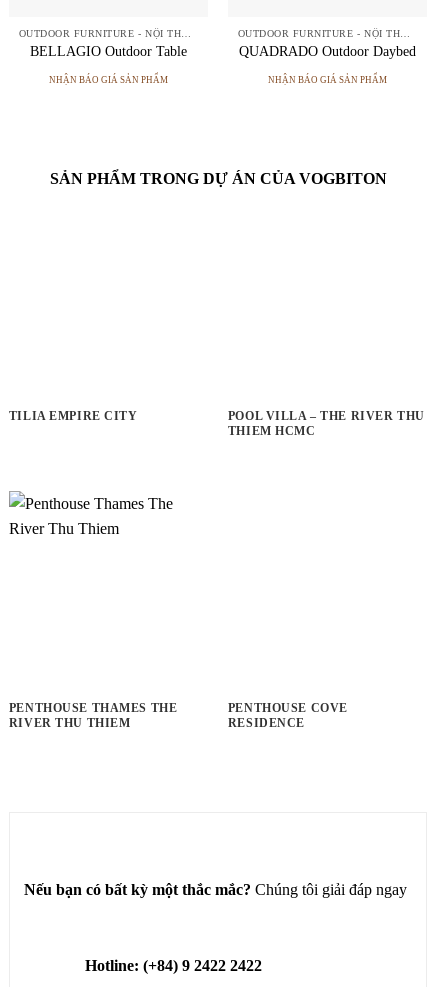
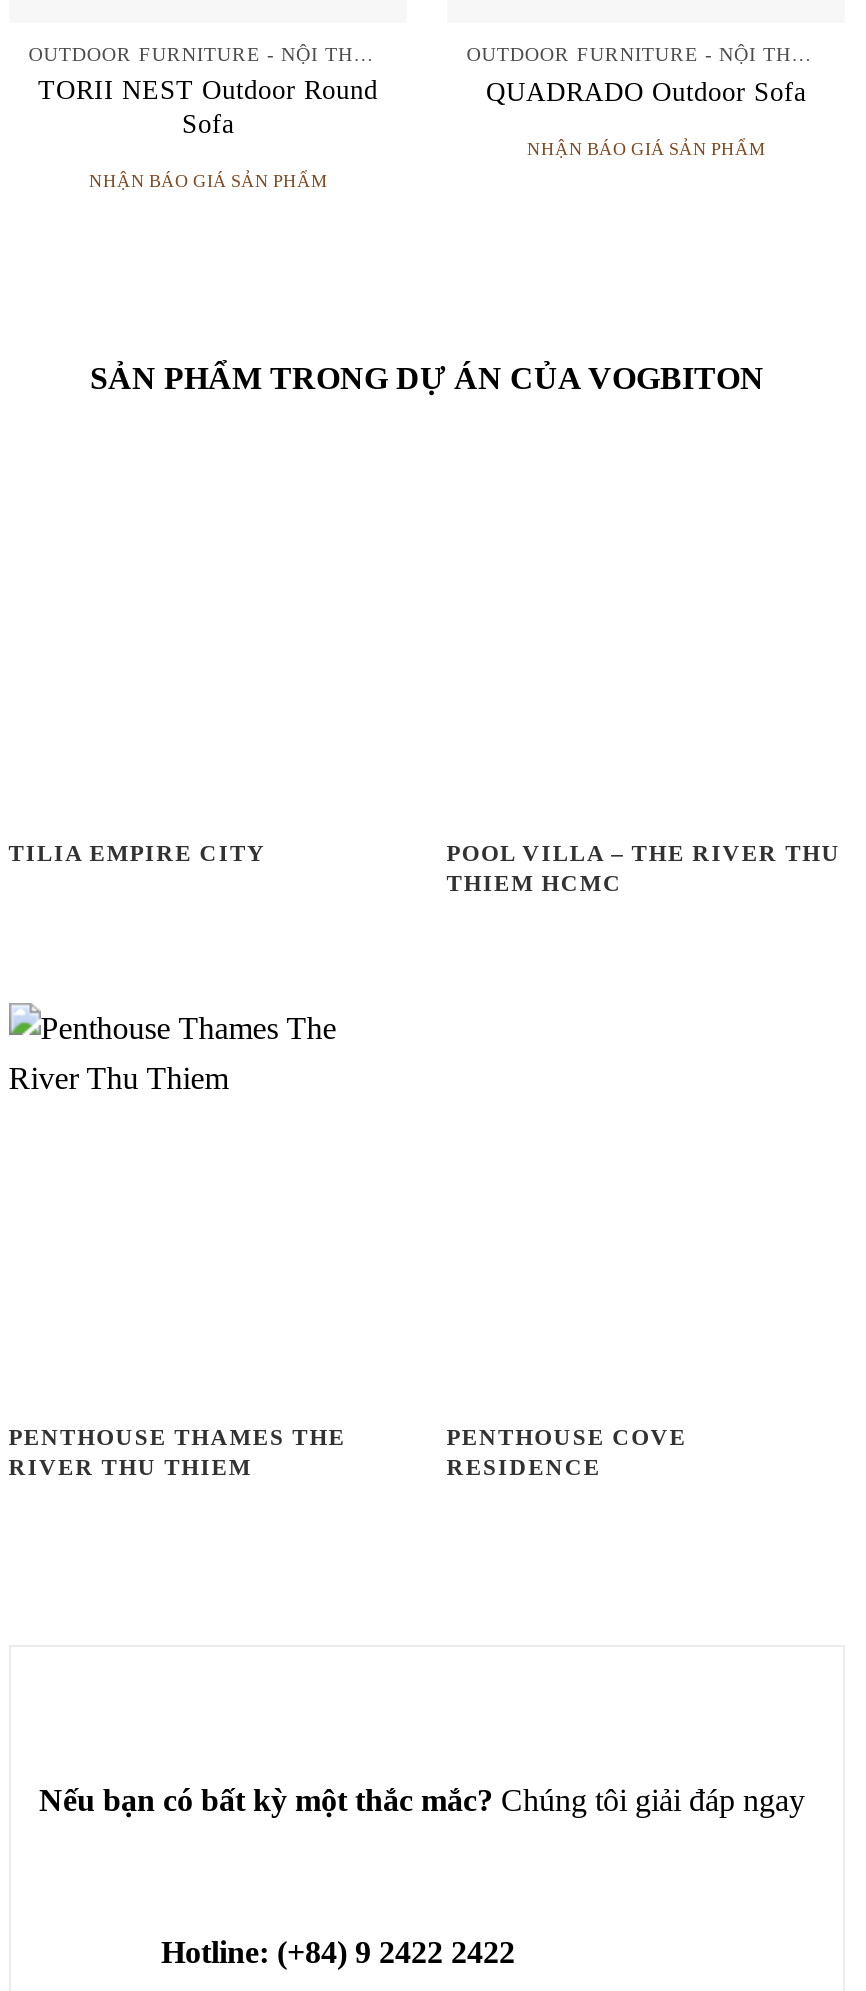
[30,44,187,59] BELLAGIO Outdoor Table -> [38,75,378,139] TORII NEST Outdoor Round | Sofa
[239,44,416,59] QUADRADO Outdoor Daybed -> [486,76,806,106] QUADRADO Outdoor Sofa

